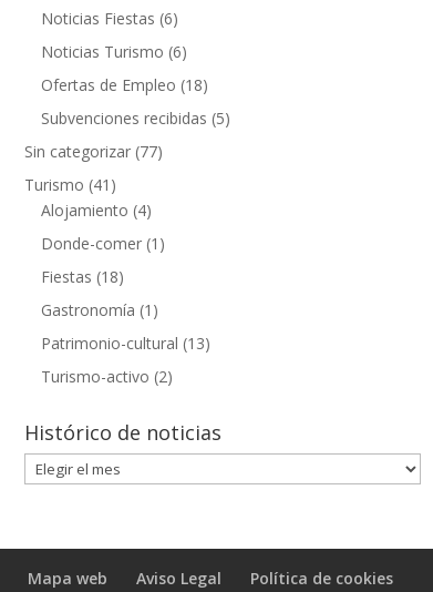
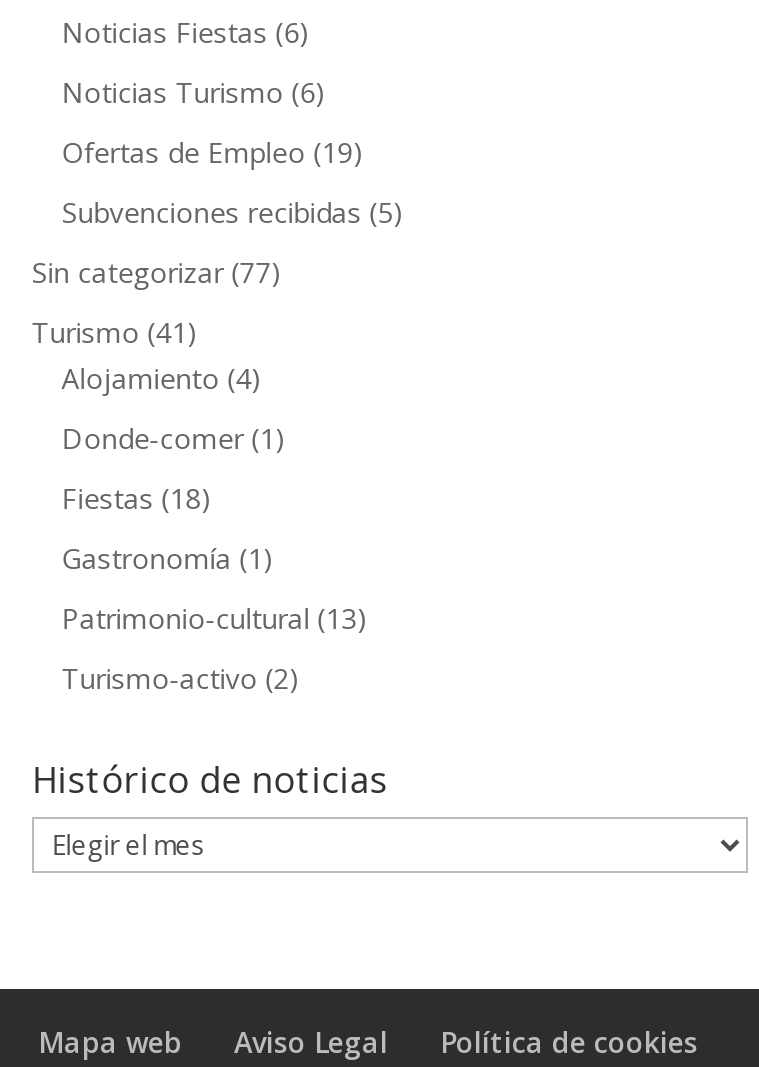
[41,74,208,95] Ofertas de Empleo (18) -> [62,133,364,171] Ofertas de Empleo (19)

